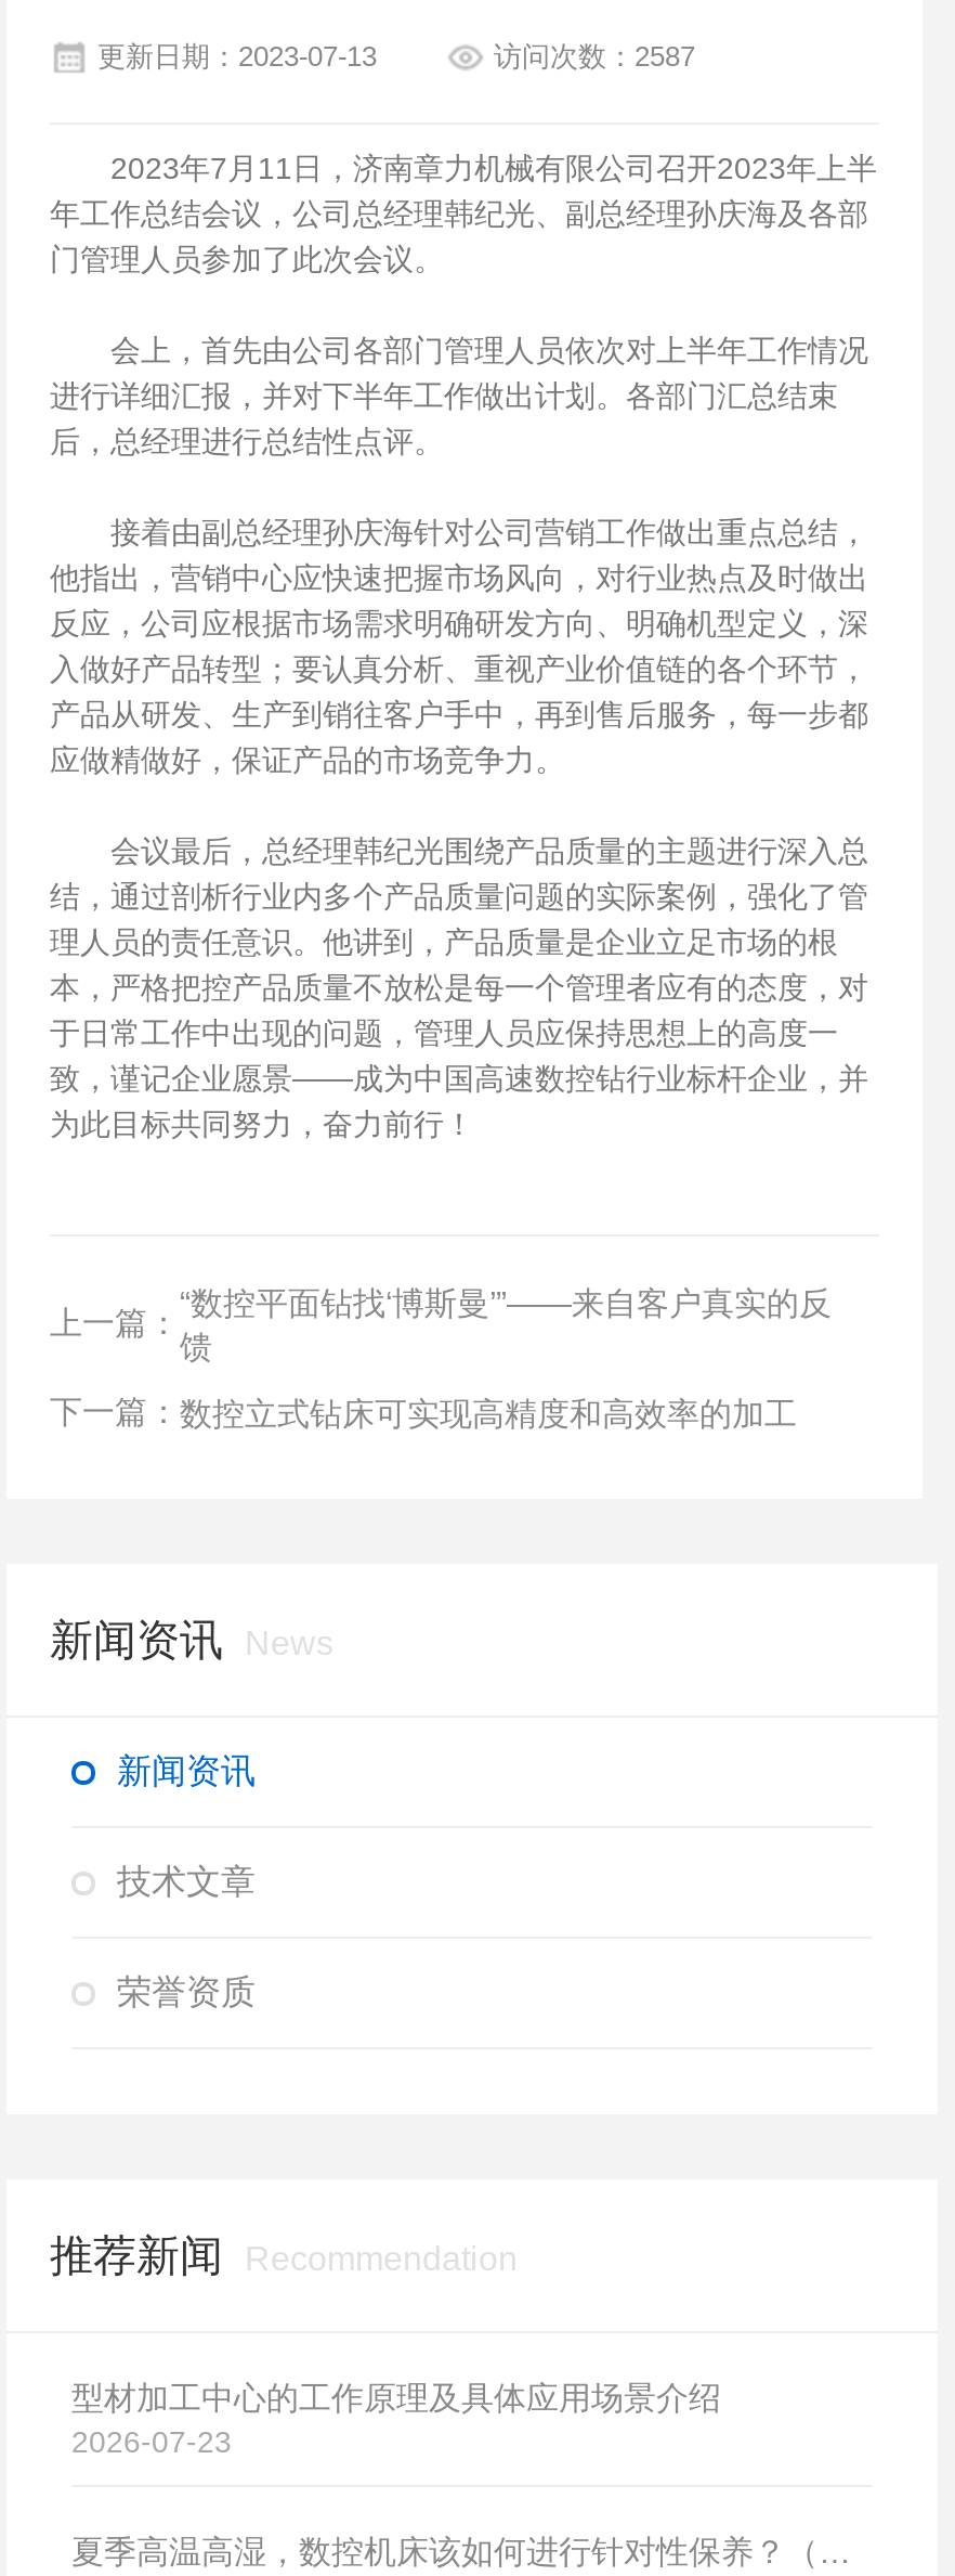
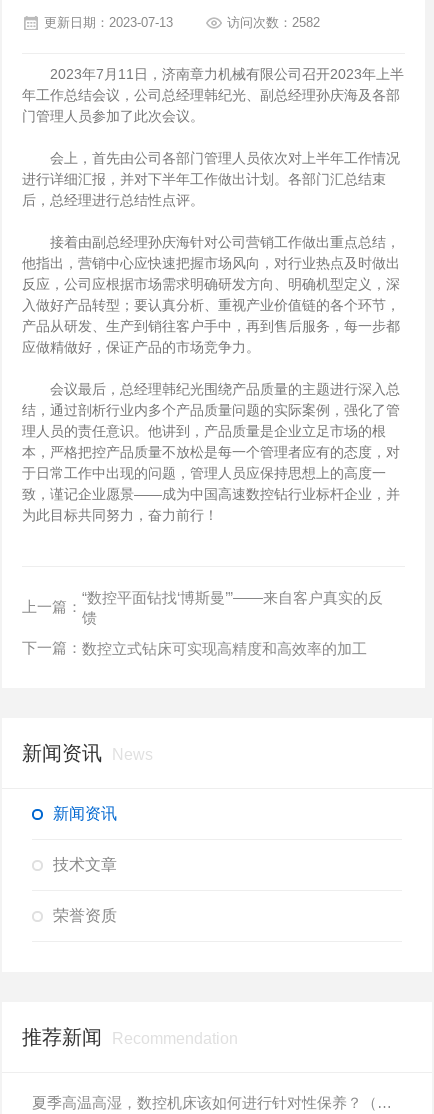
[494,41,695,73] 访问次数：2587 -> [227,15,320,30] 访问次数：2582
[71,2379,721,2460] 型材加工中心的工作原理及具体应用场景介绍 | 2026-07-23 -> none

